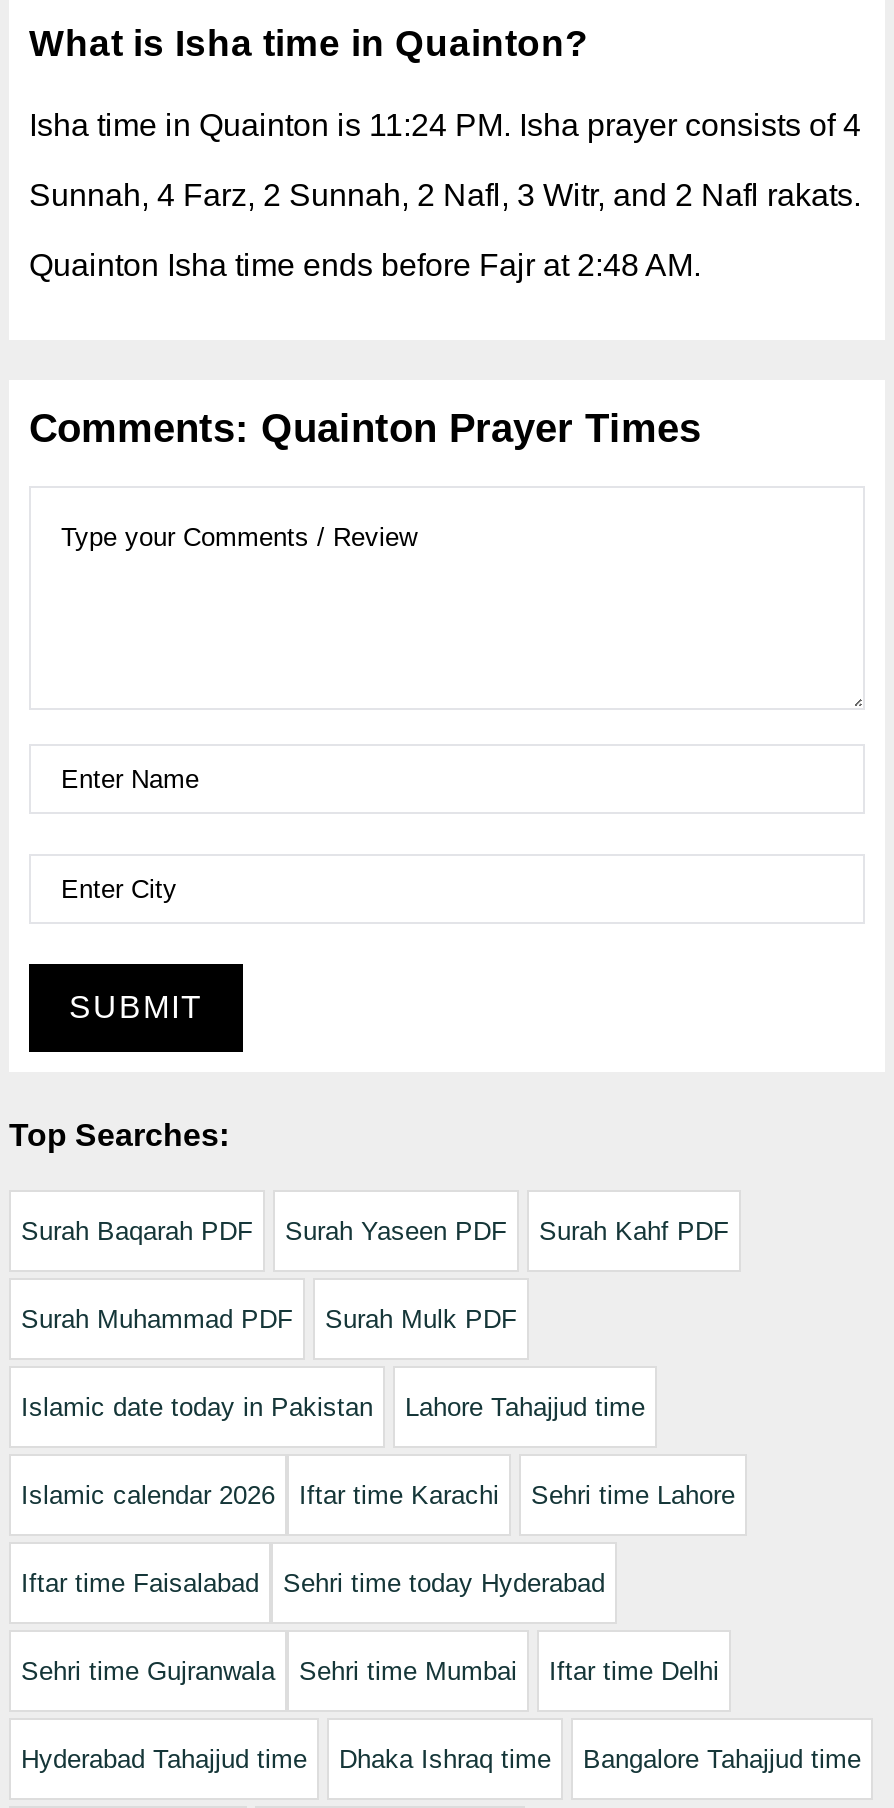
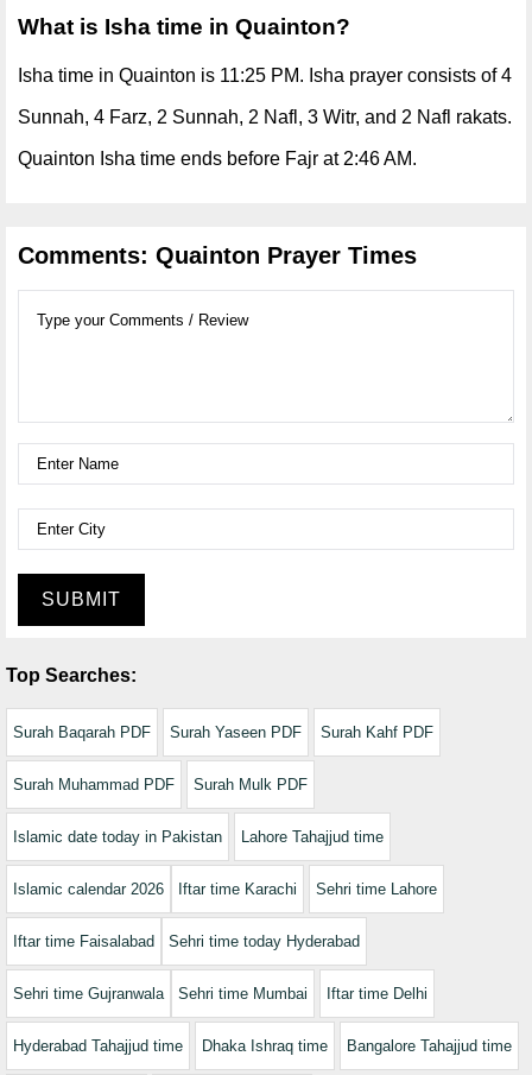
[29,108,861,142] Isha time in Quainton is 11:24 PM. Isha prayer consists of 4 -> [18,65,512,86] Isha time in Quainton is 11:25 PM. Isha prayer consists of 4
[29,248,701,282] Quainton Isha time ends before Fajr at 2:48 AM. -> [18,148,417,169] Quainton Isha time ends before Fajr at 2:46 AM.

